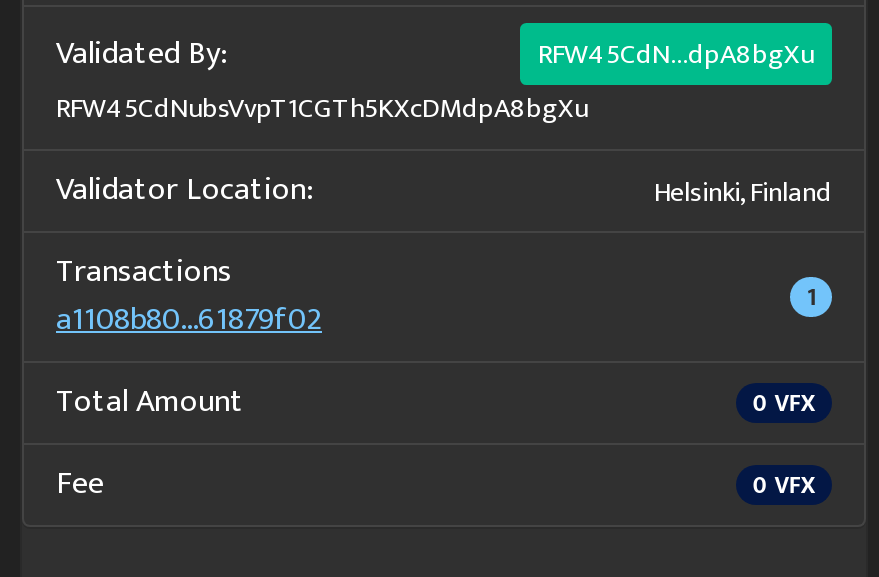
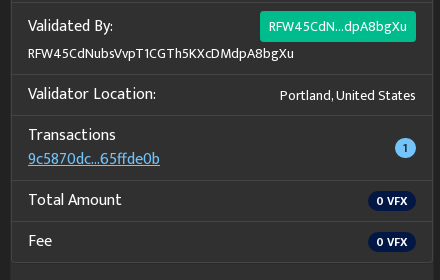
[654,168,832,214] Helsinki, Finland -> [280,83,416,106] Portland, United States
[56,293,322,347] a1108b80...61879f02 -> [28,146,160,173] 9c5870dc...65ffde0b

